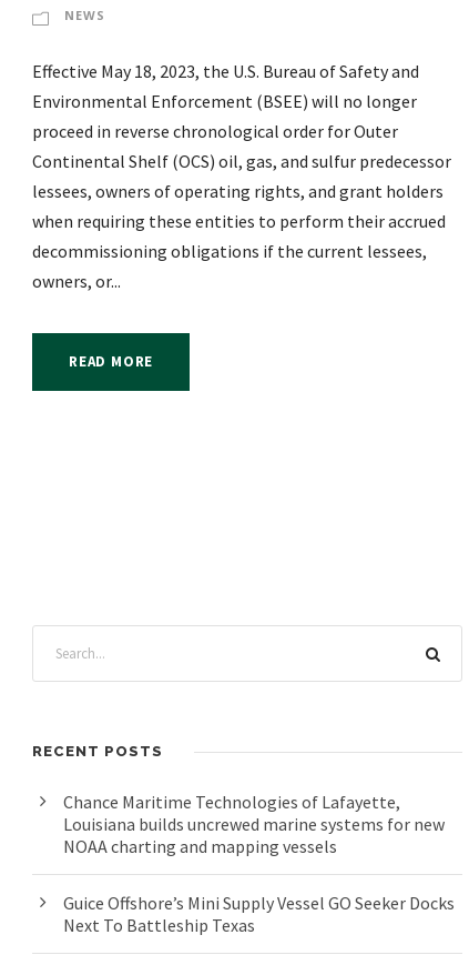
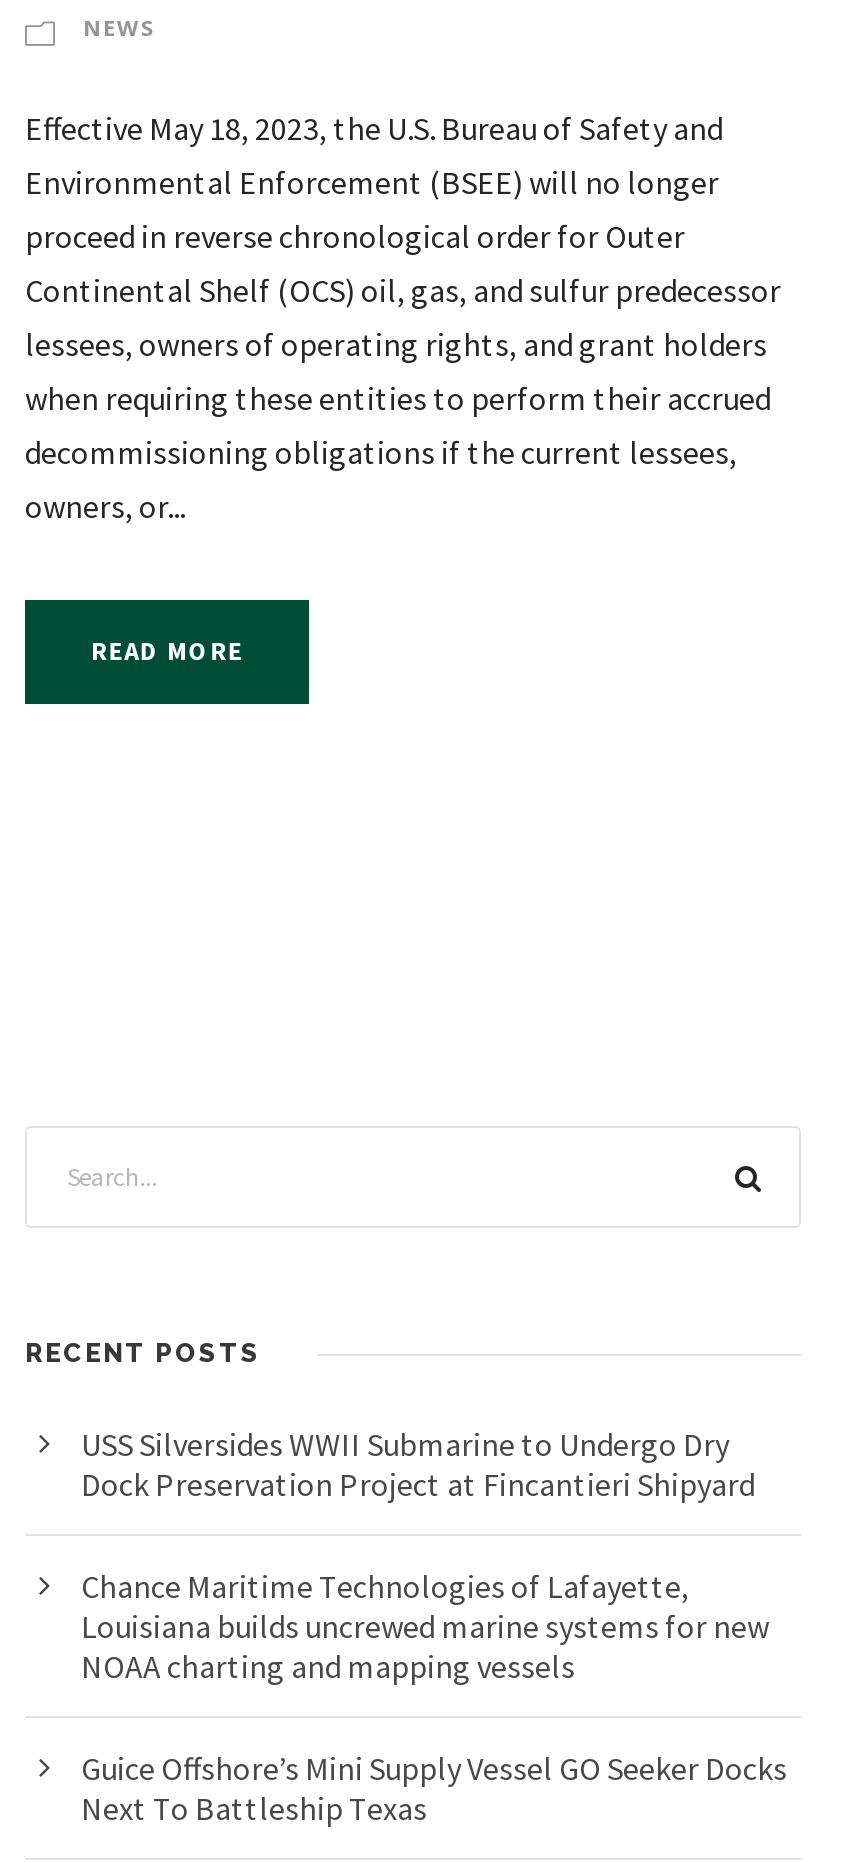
none -> [81,1425,755,1505] USS Silversides WWII Submarine to Undergo Dry | Dock Preservation Project at Fincantieri Shipyard

